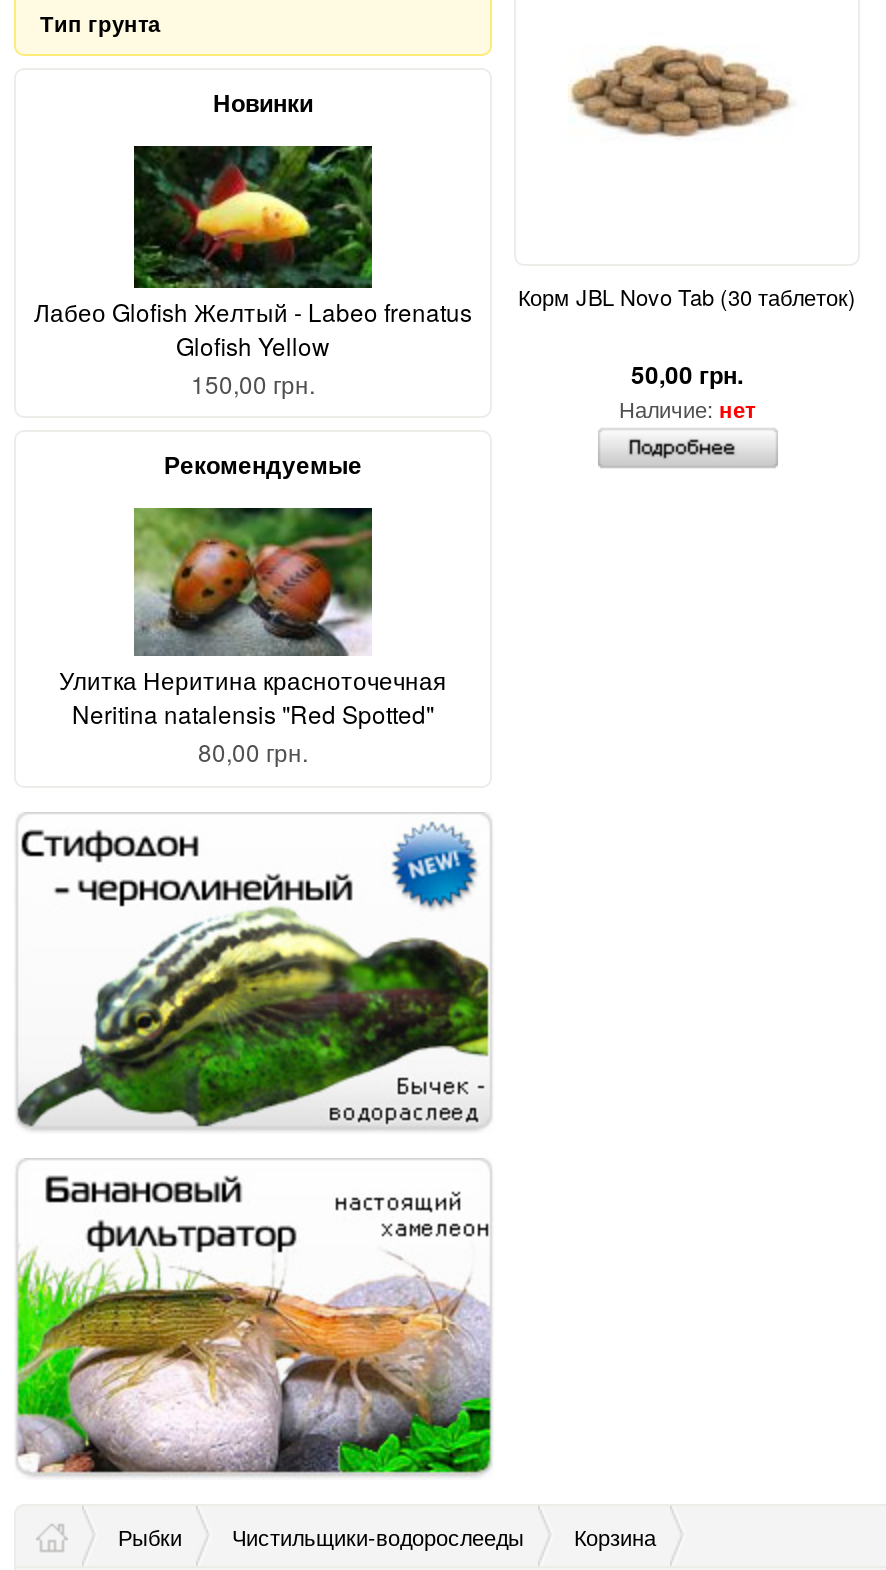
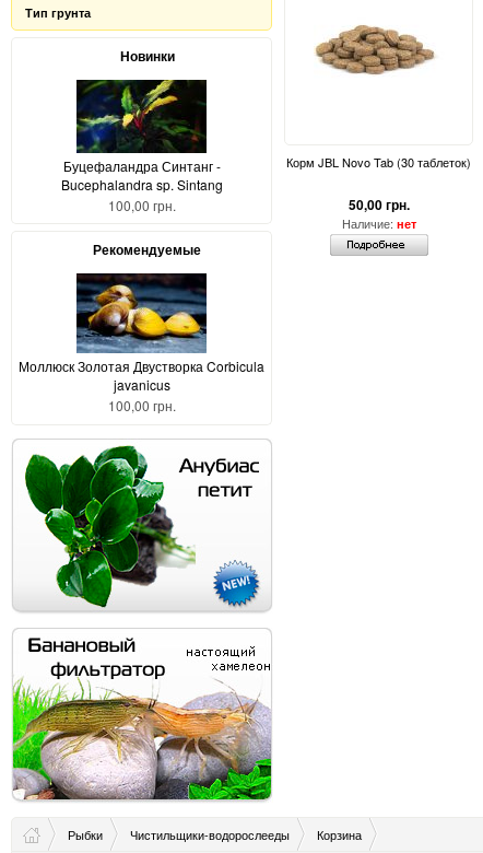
[34,144,472,400] [image] | Лабео Glofish Желтый - Labeo frenatus | Glofish Yellow | 150,00 грн. -> [61,79,222,214] [image] | Буцефаландра Синтанг - | Bucephalandra sp. Sintang | 100,00 грн.
[59,506,447,768] [image] | Улитка Неритина красноточечная | Neritina natalensis "Red Spotted" | 80,00 грн. -> [19,272,264,415] [image] | Моллюск Золотая Двустворка Corbicula | javanicus | 100,00 грн.
[16,822,490,1128] [image] -> [13,444,270,610] [image]

